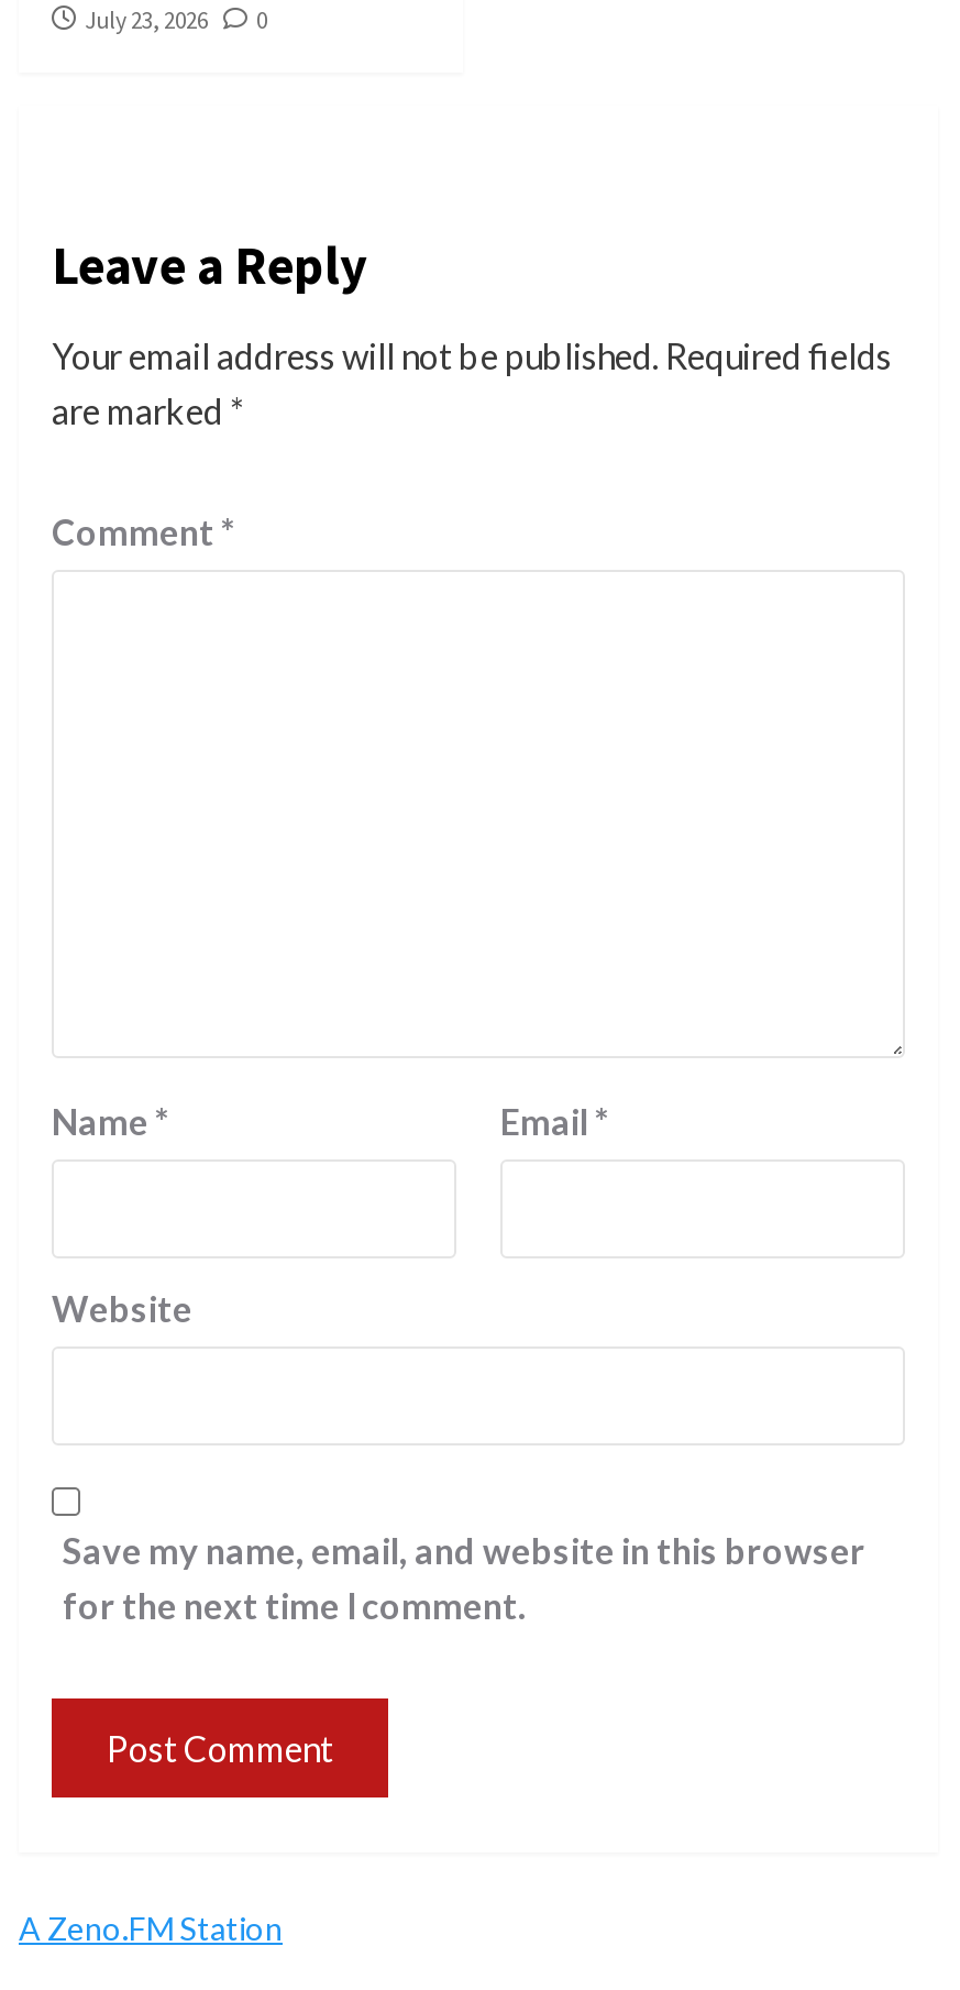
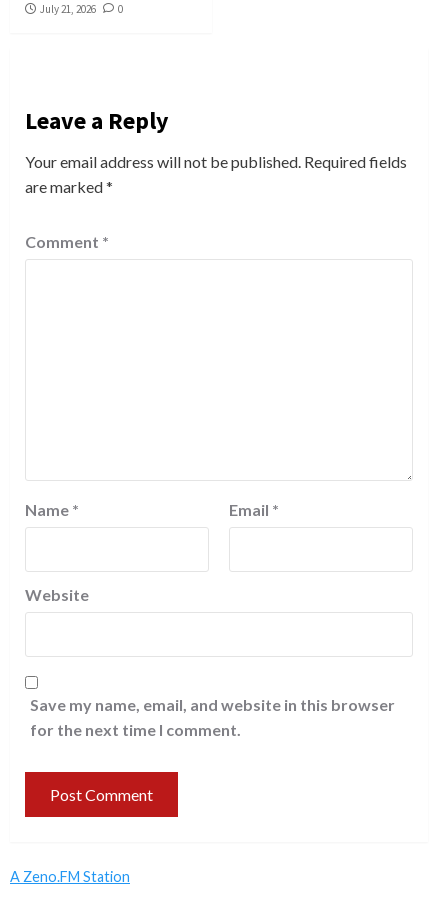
[85,5,267,36] July 23, 2026 0 -> [40,2,123,16] July 21, 2026 0

